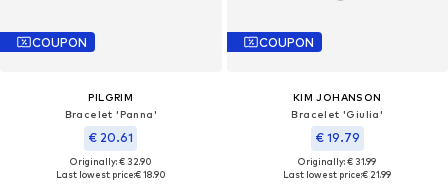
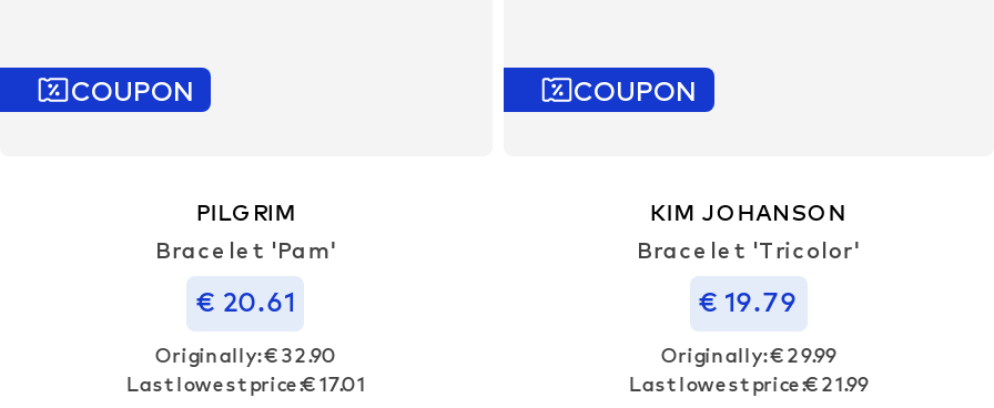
[64,108,157,120] Bracelet 'Panna' -> [155,237,336,263] Bracelet 'Pam'
[291,108,383,120] Bracelet 'Giulia' -> [637,237,860,263] Bracelet 'Tricolor'
[298,156,376,167] Originally: € 31.99 -> [661,343,836,368] Originally: € 29.99
[56,169,166,180] Last lowest price:€ 18.90 -> [126,372,366,396] Last lowest price:€ 17.01

